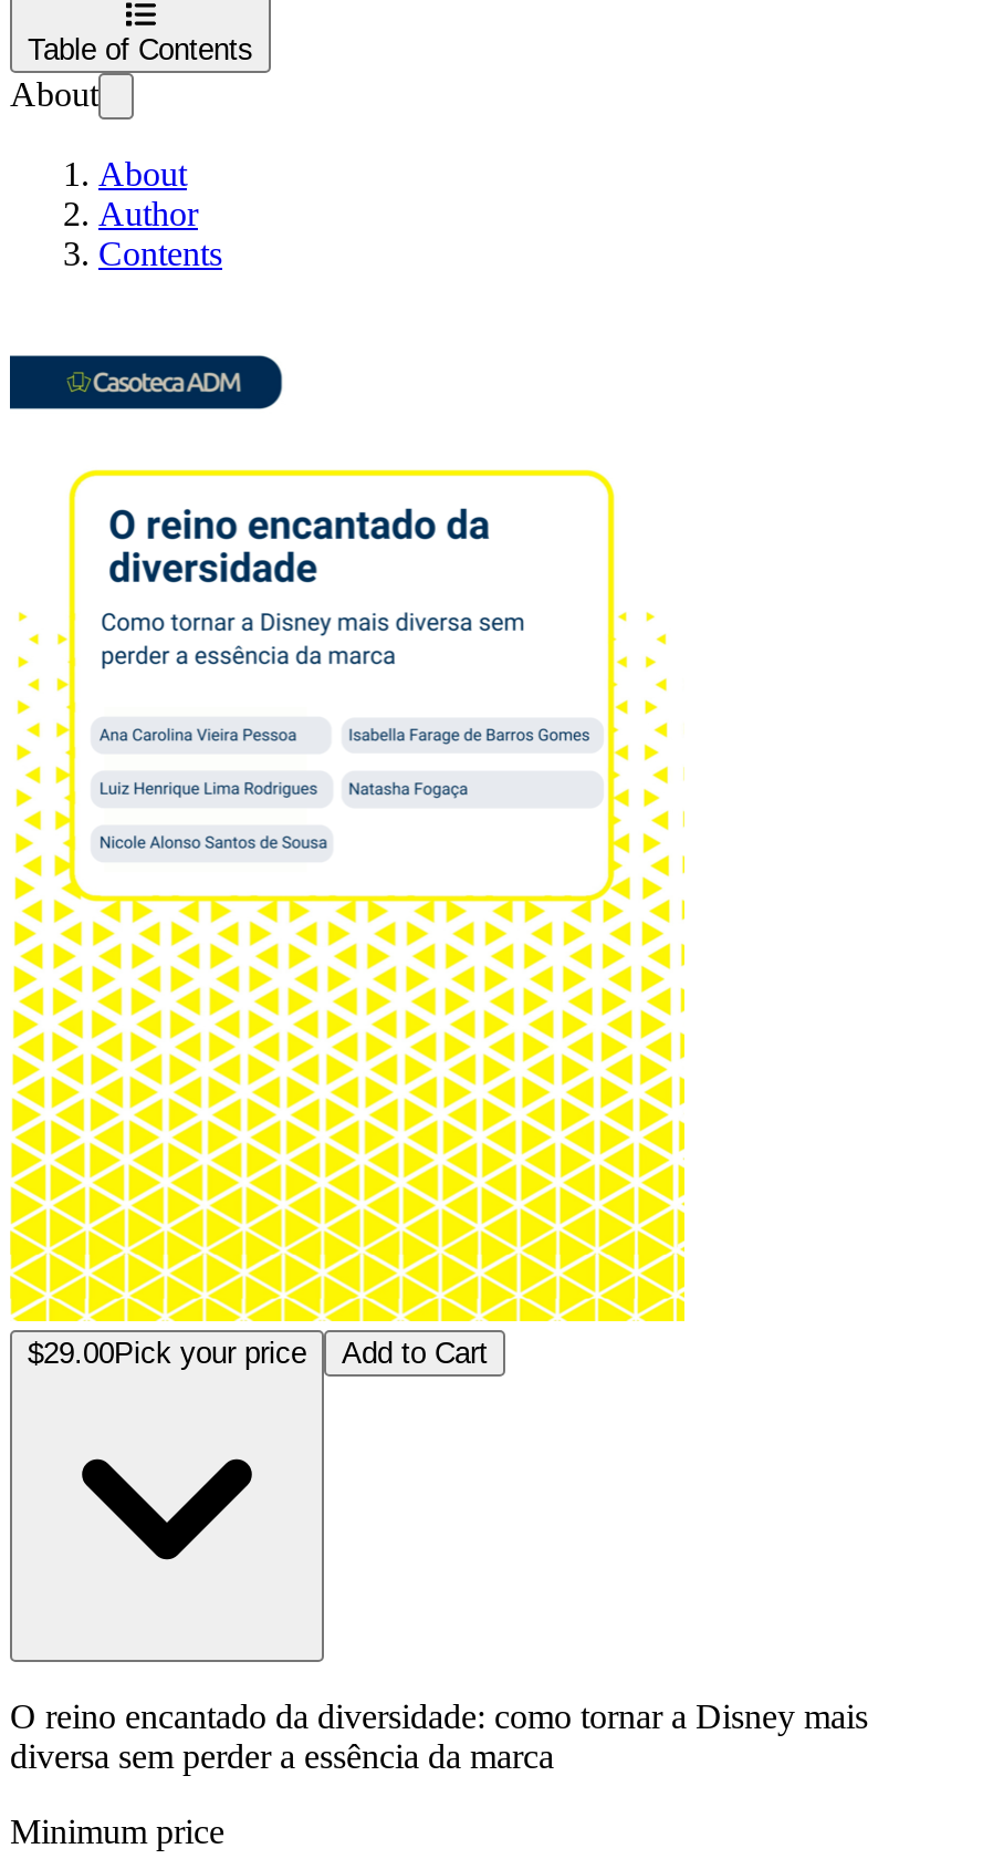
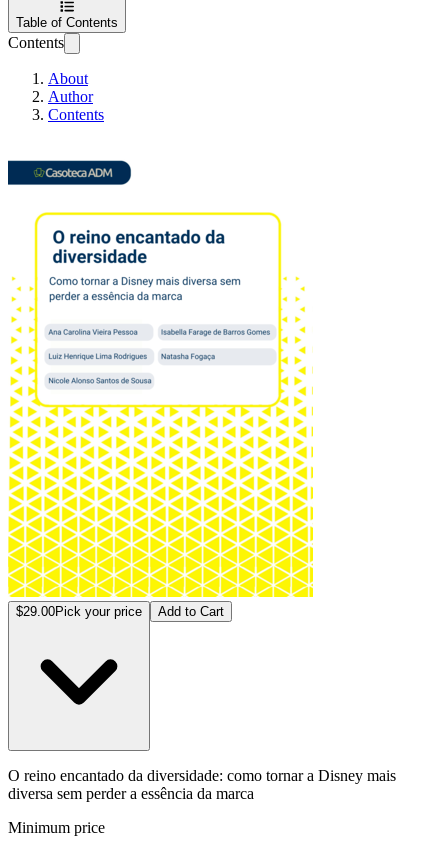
[10,75,98,112] About -> [8,34,64,51] Contents

